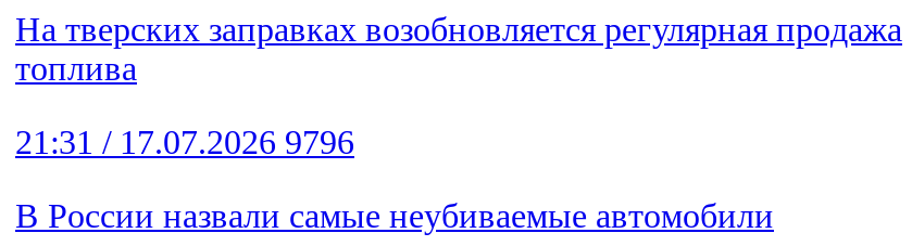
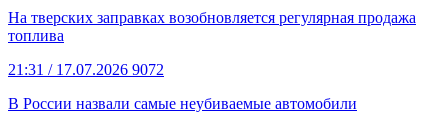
[15,122,354,159] 21:31 / 17.07.2026 9796 -> [8,60,164,77] 21:31 / 17.07.2026 9072

